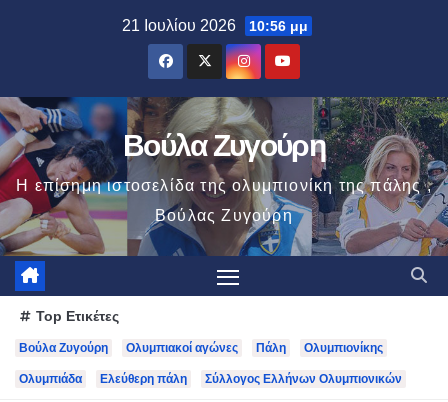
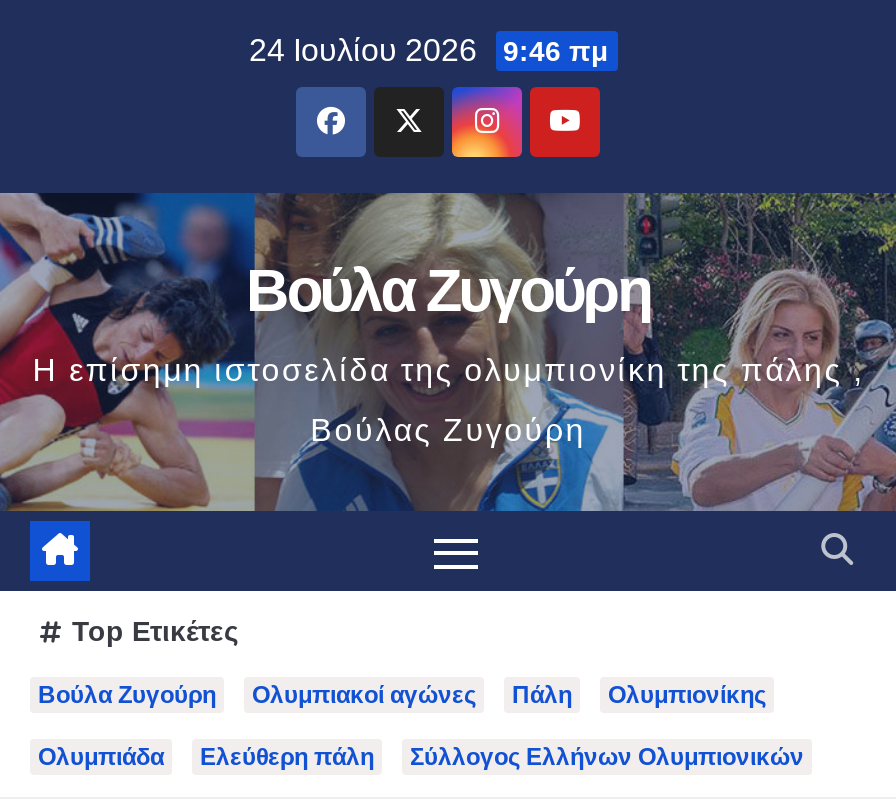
[121,17,307,34] 21 Ιουλίου 2026 10:56 μμ -> [249,33,609,67] 24 Ιουλίου 2026 9:46 πμ

